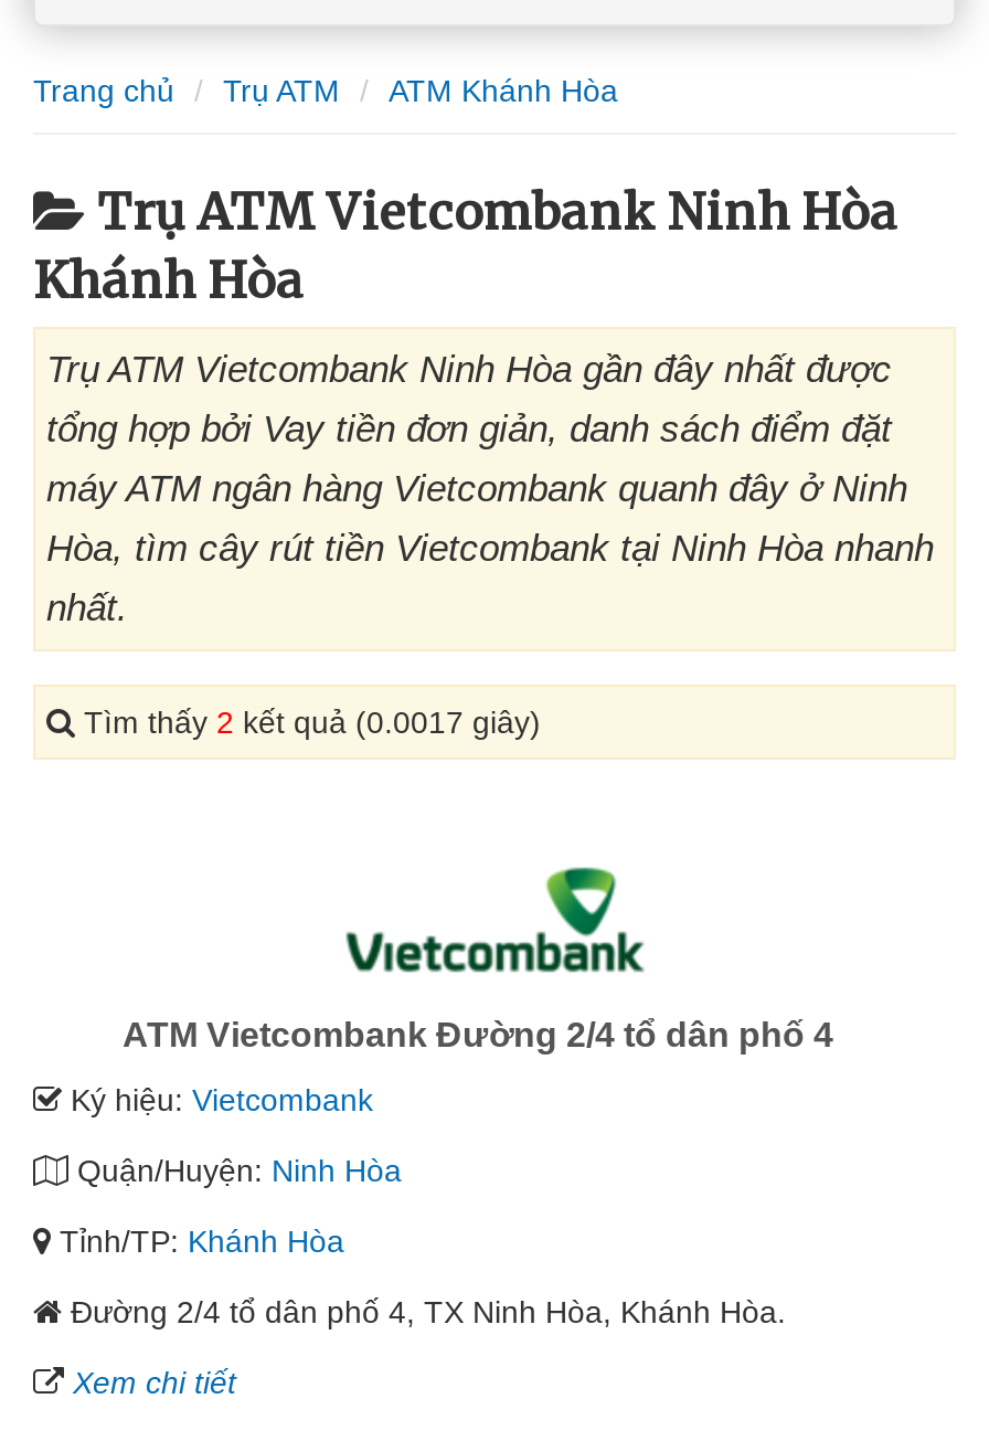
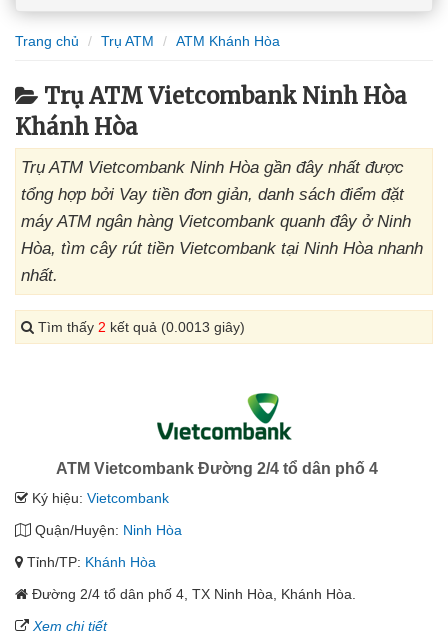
[75,704,541,740] Tìm thấy 2 kết quả (0.0017 giây) -> [34,319,245,335] Tìm thấy 2 kết quả (0.0013 giây)

